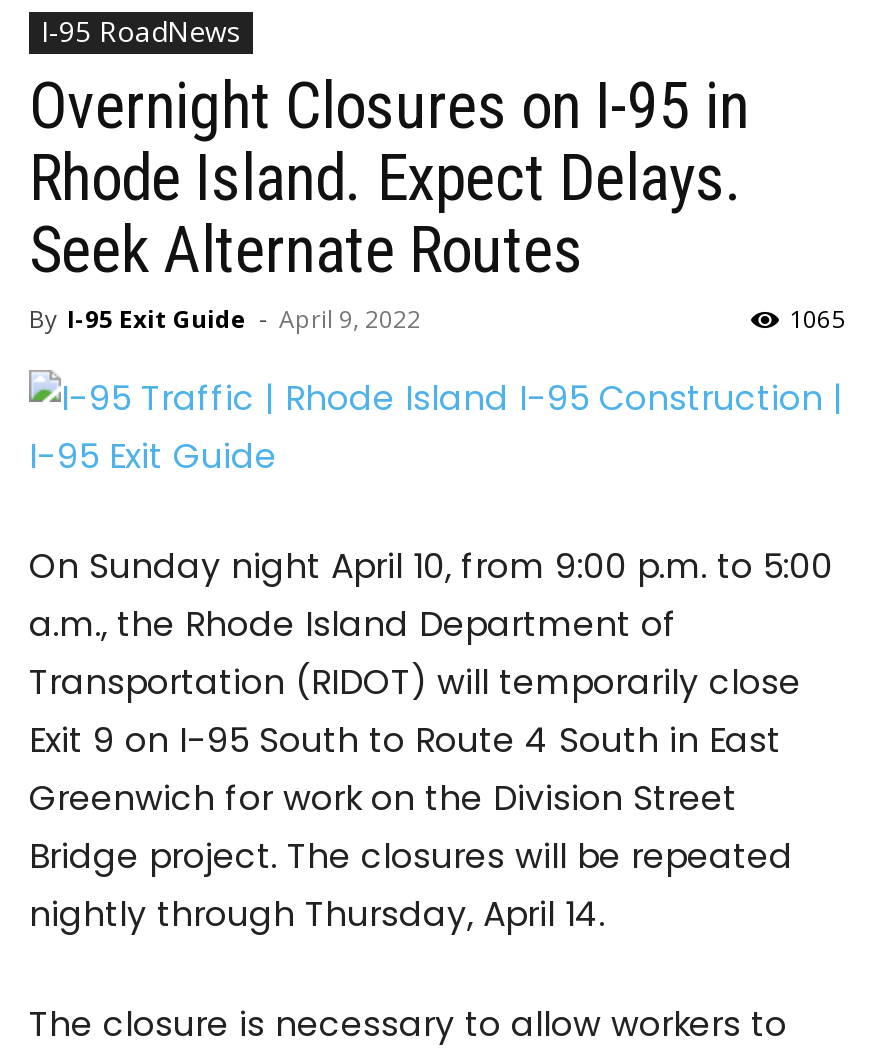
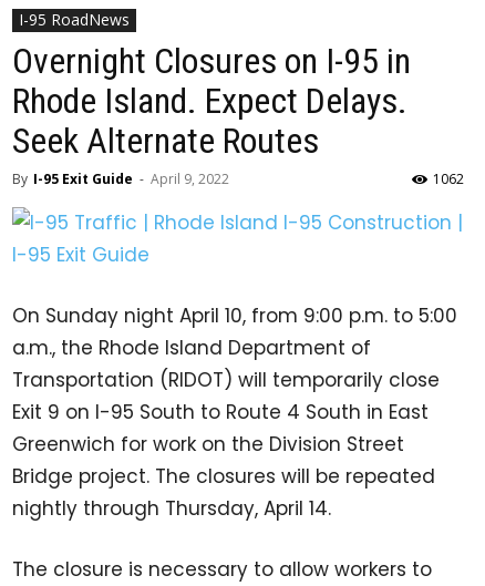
[789,302,845,336] 1065 -> [433,169,464,188] 1062

